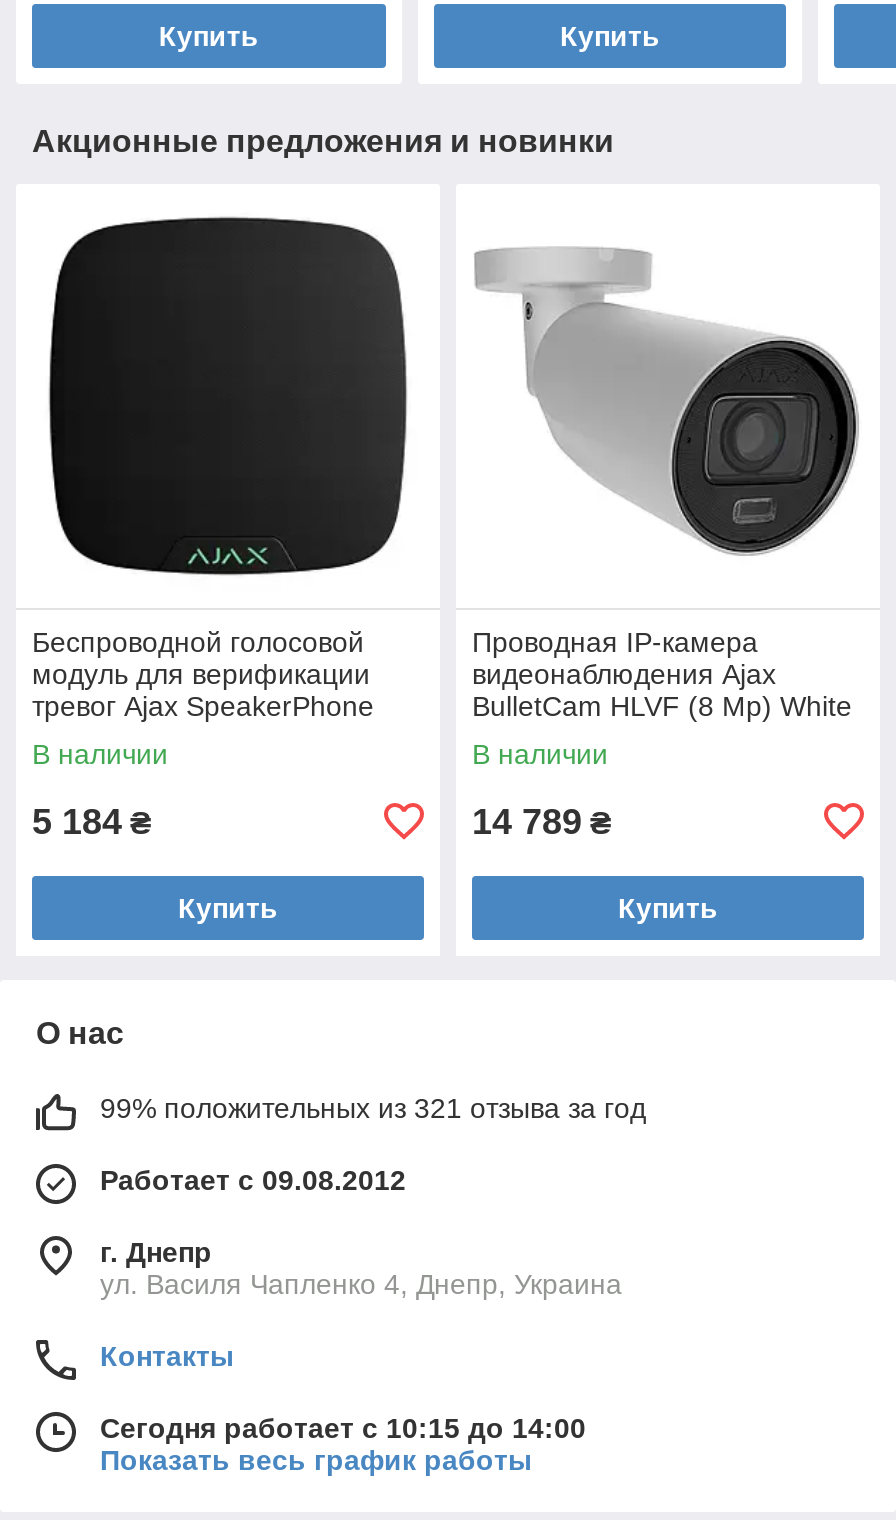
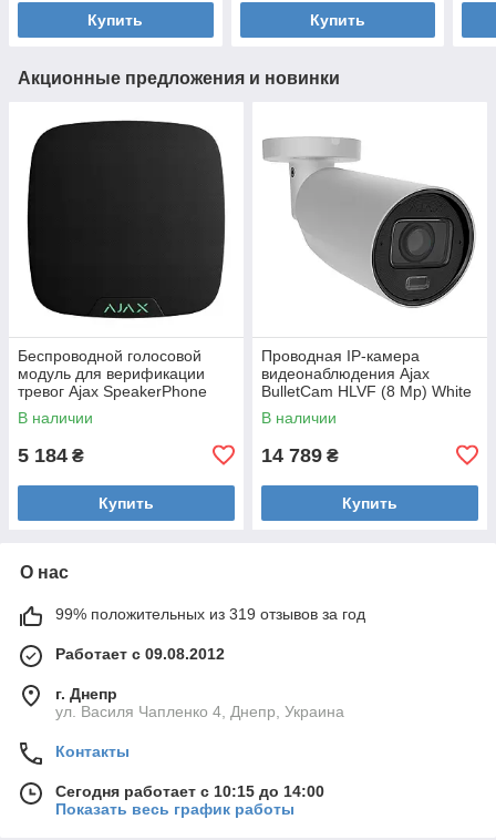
[100,1092,646,1124] 99% положительных из 321 отзыва за год -> [55,605,365,623] 99% положительных из 319 отзывов за год

